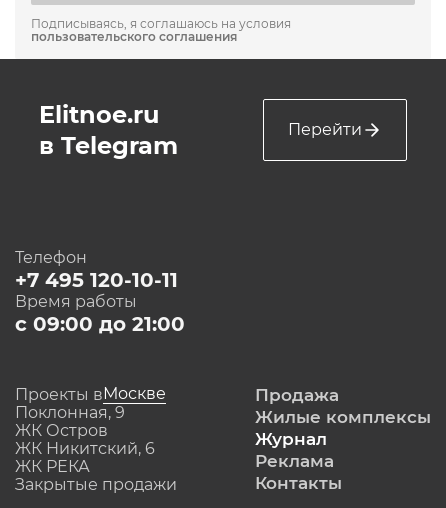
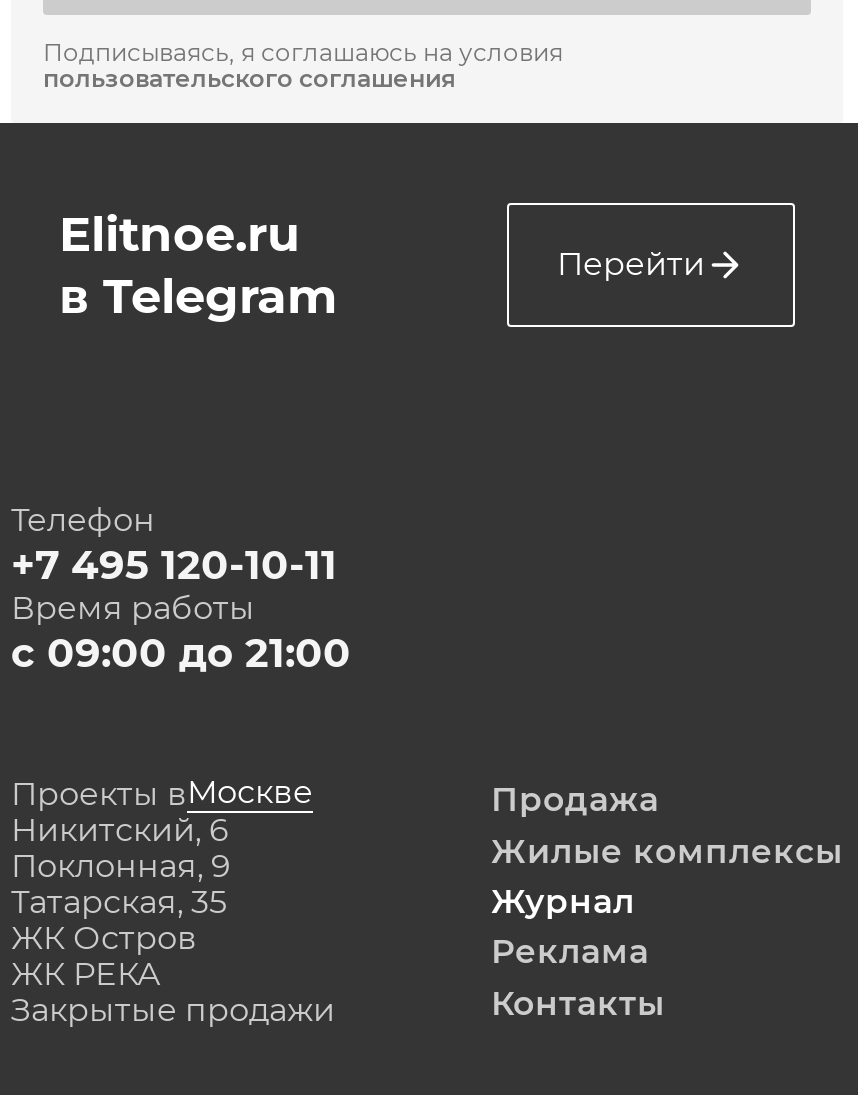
none -> [11,811,229,849] Никитский, 6
moved [15,421,108,440] -> [11,919,197,957]: ЖК Остров
[15,439,155,458] ЖК Никитский, 6 -> none
none -> [11,883,227,921] Татарская, 35

